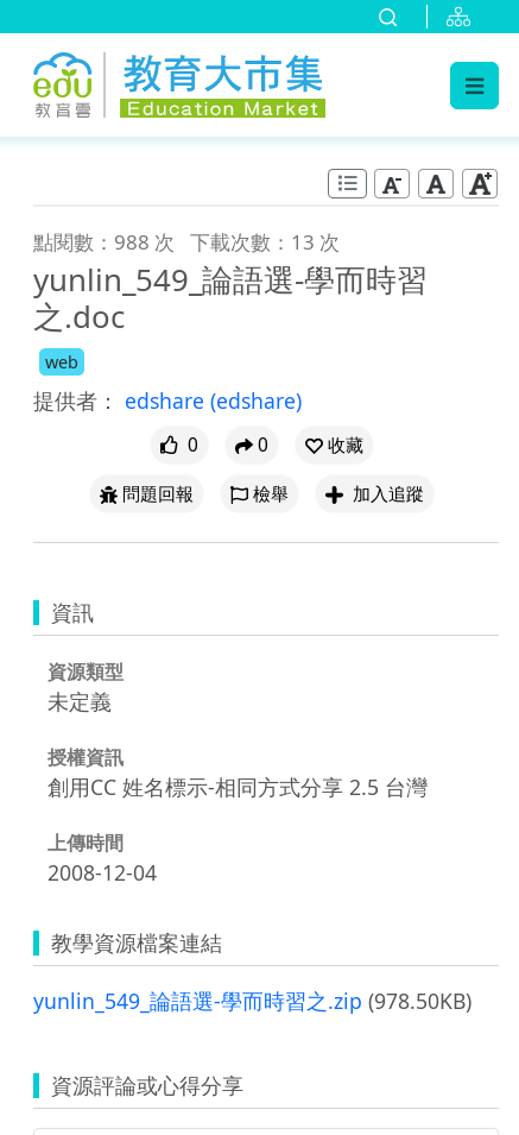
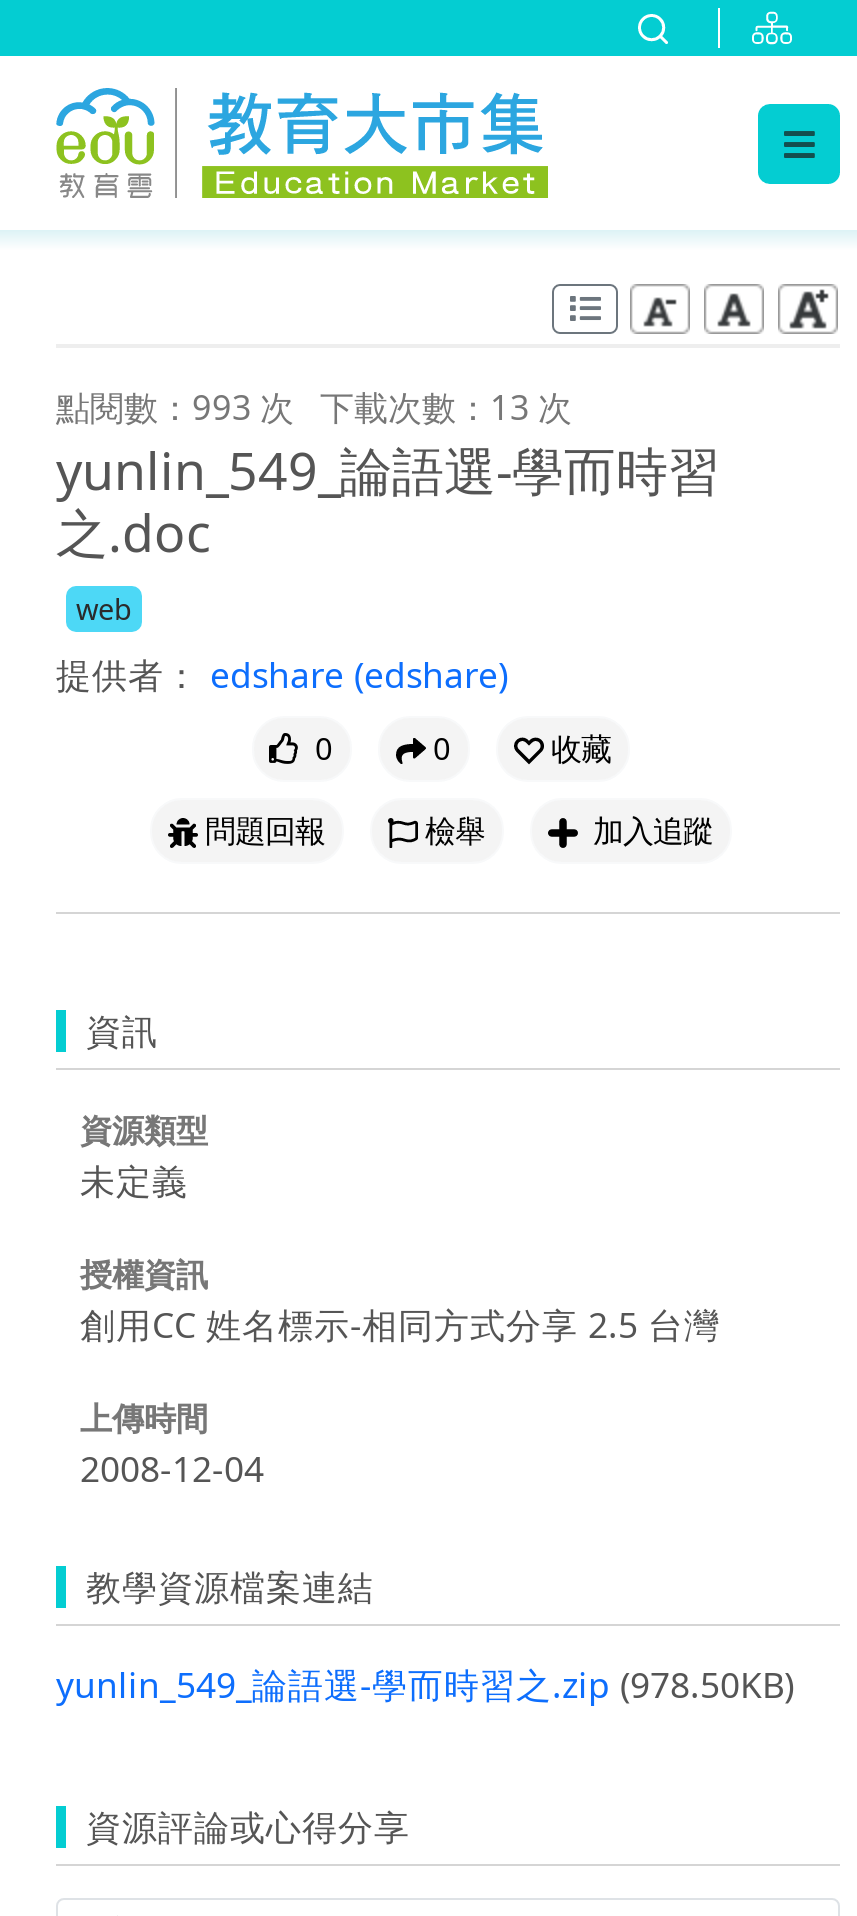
[33,228,340,256] 點閱數：988 次 下載次數：13 次 -> [56,384,572,430] 點閱數：993 次 下載次數：13 次

